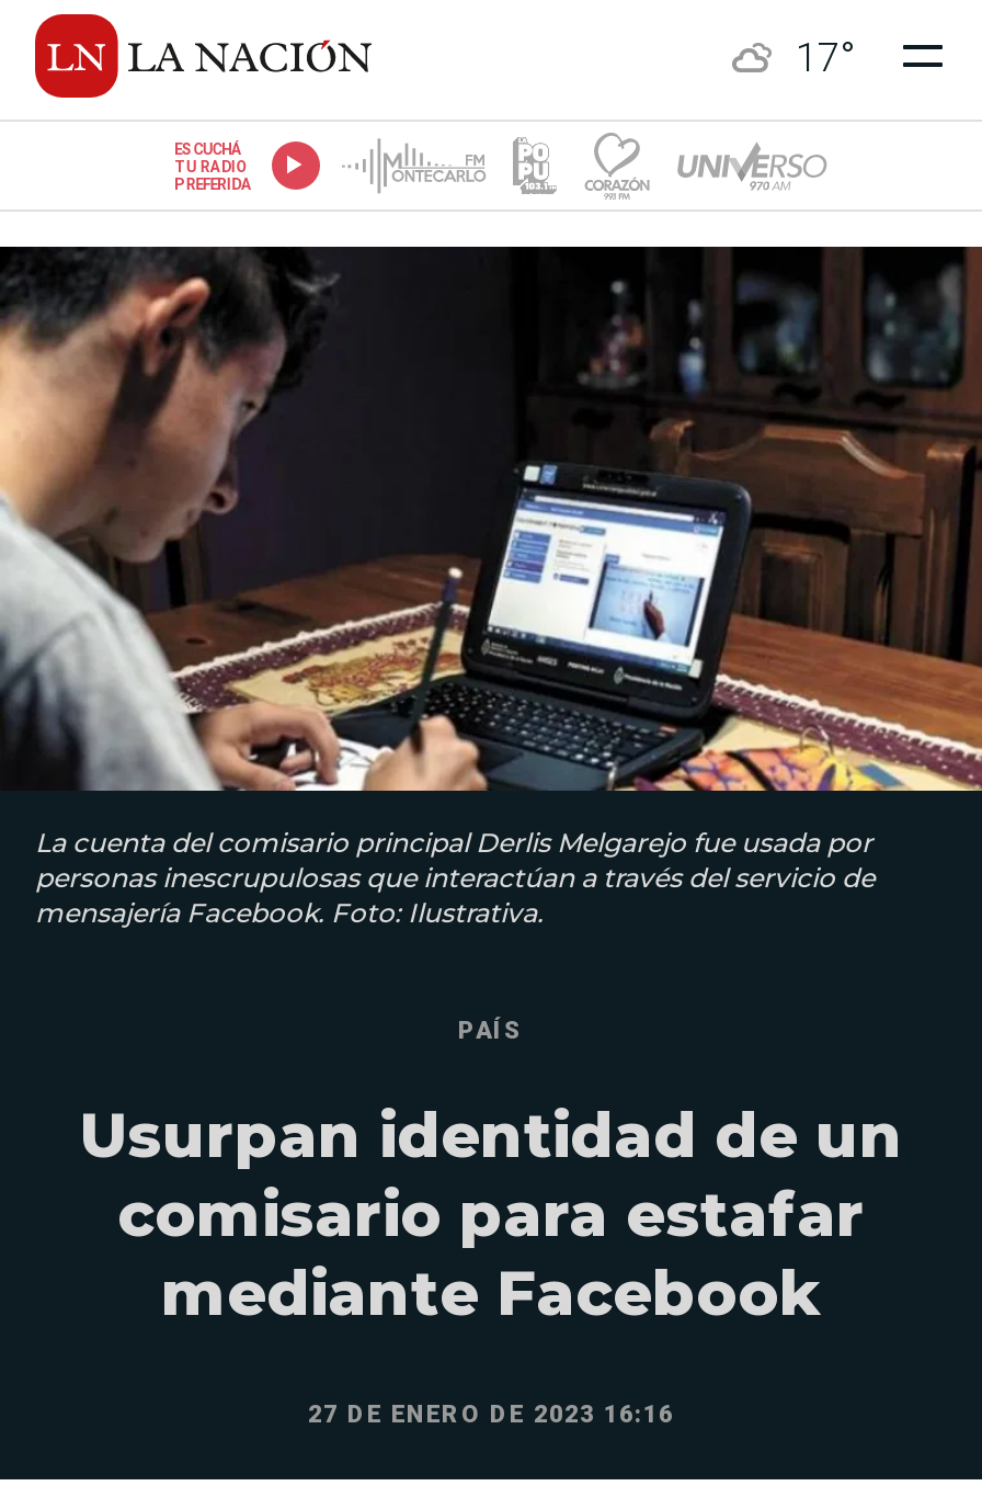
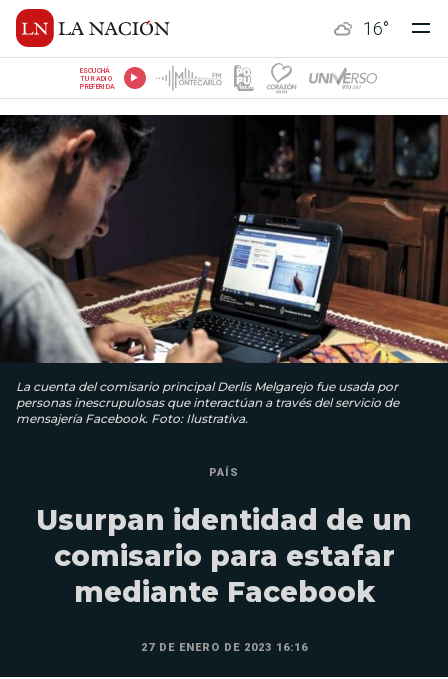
[796,34,853,80] 17° -> [363,18,389,39] 16°

